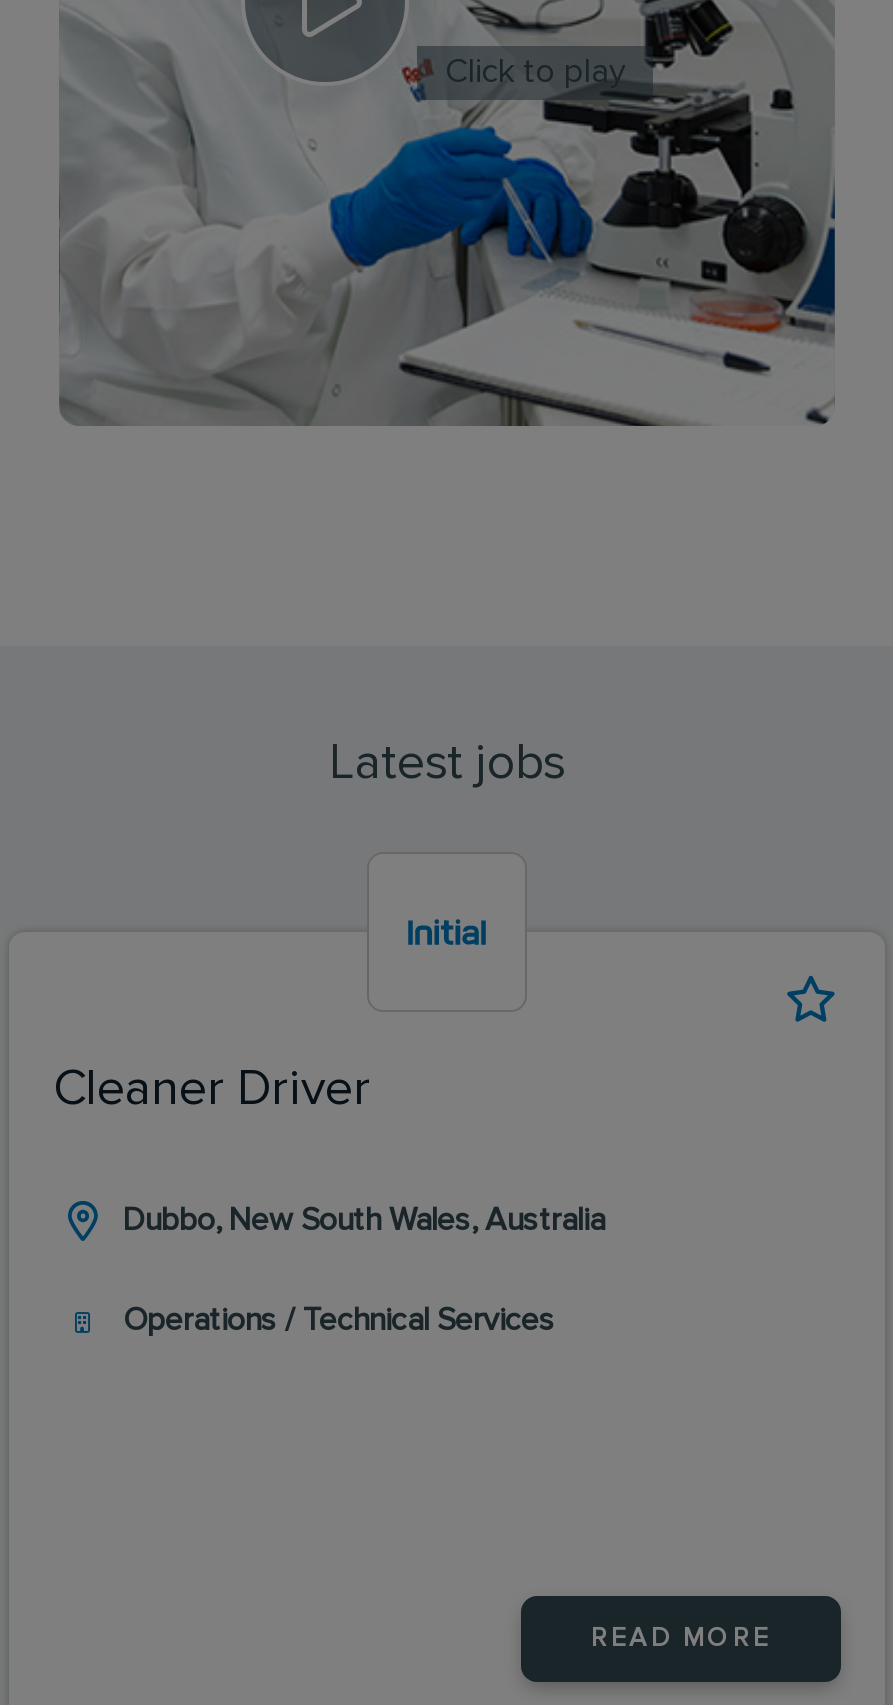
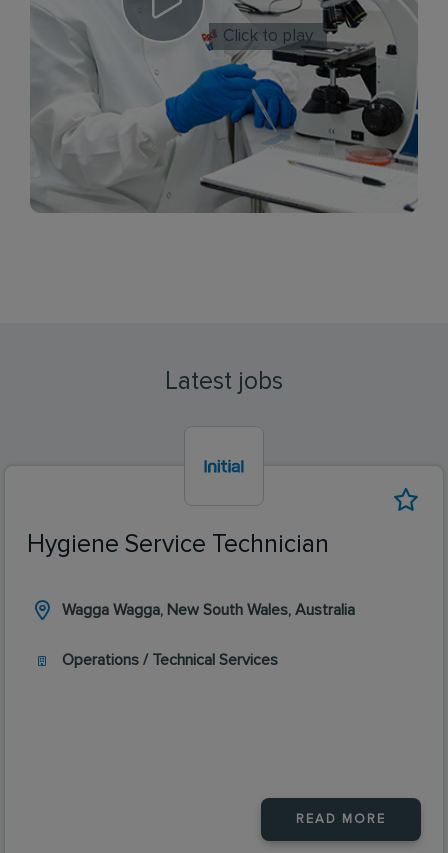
[53,1063,371,1113] Cleaner Driver -> [27,531,329,556] Hygiene Service Technician
[123,1203,605,1235] Dubbo, New South Wales, Australia -> [62,601,355,617] Wagga Wagga, New South Wales, Australia

